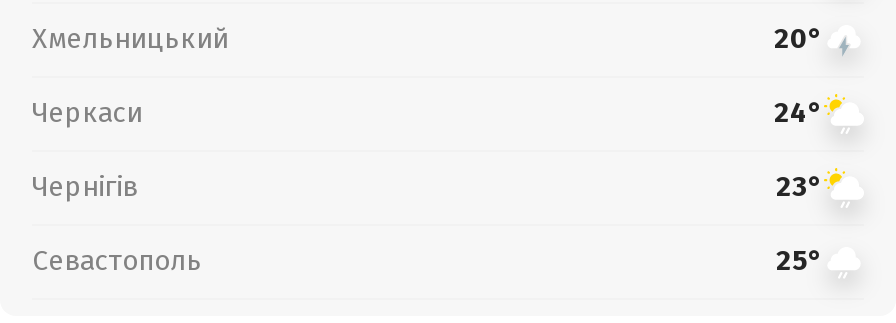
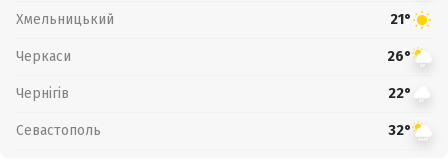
[774,22,824,56] 20° -> [390,11,412,28] 21°
[774,96,824,130] 24° -> [387,48,412,65] 26°
[776,170,824,204] 23° -> [388,85,412,102] 22°
[776,244,824,278] 25° -> [388,122,412,139] 32°

